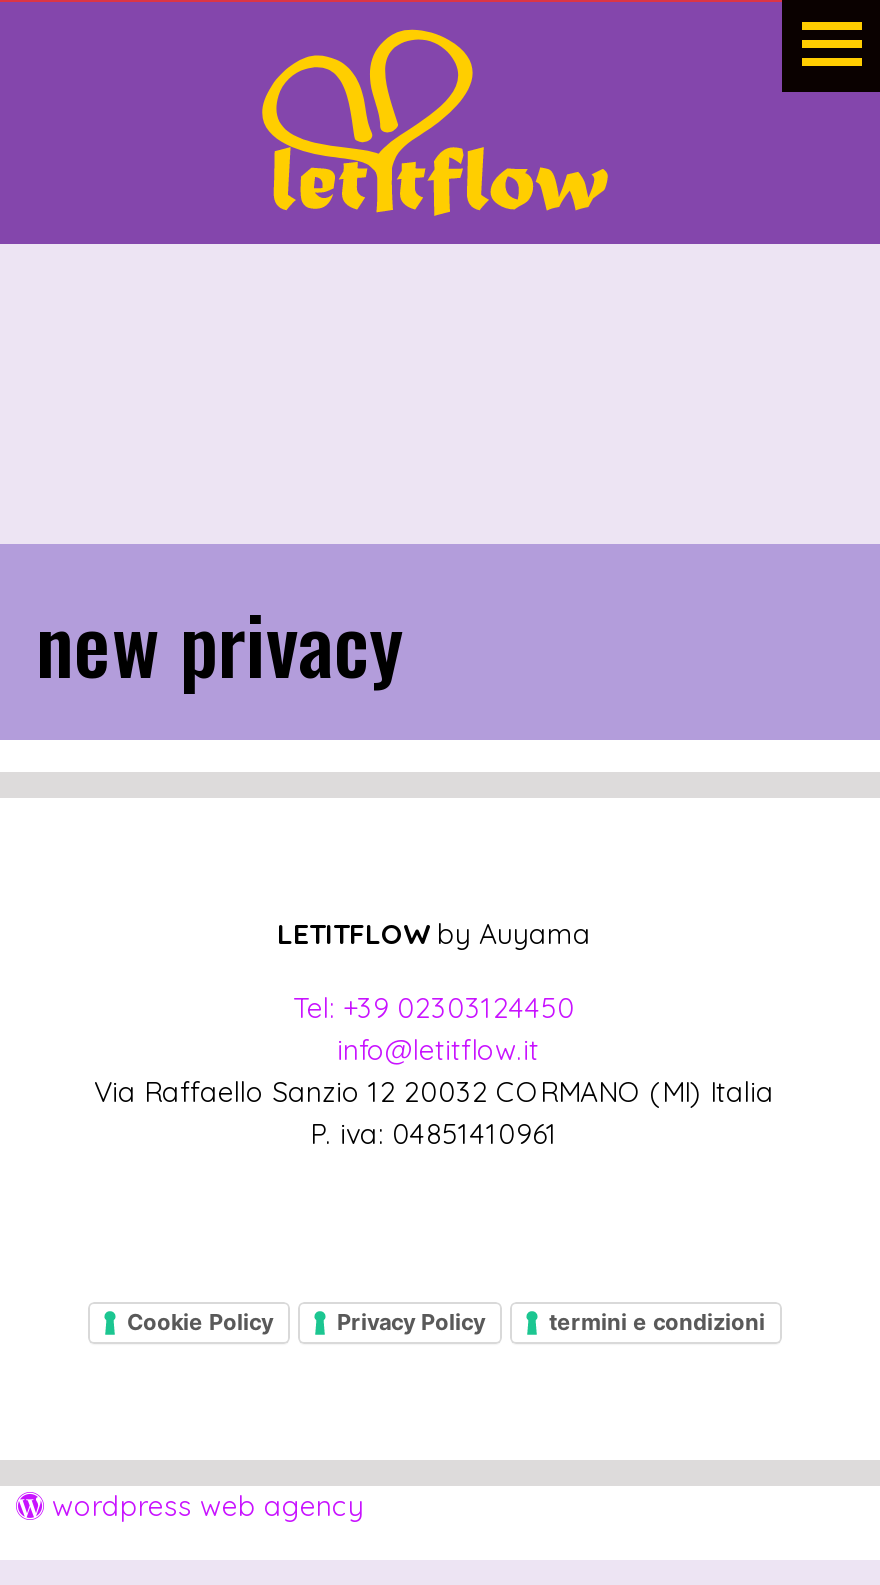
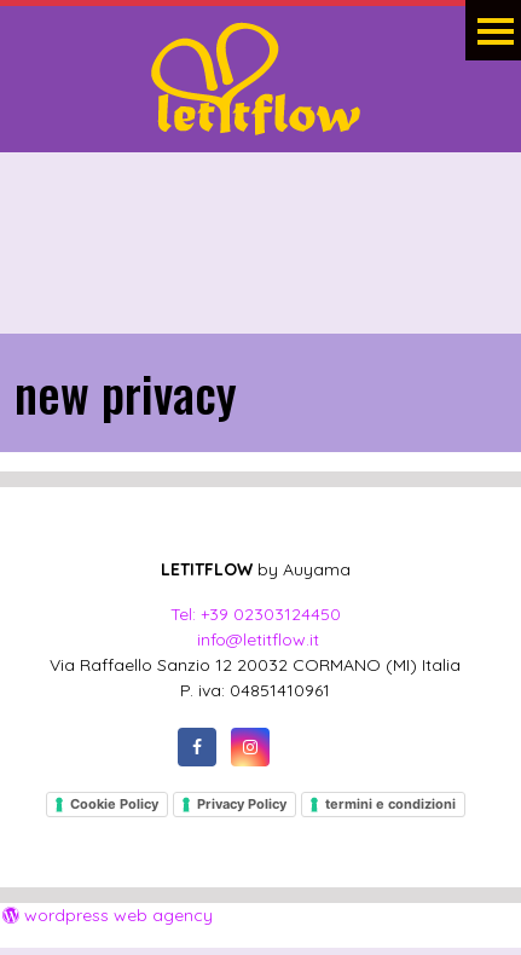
none -> [176,727,218,768] [image]
none -> [230,727,271,768] [image]

